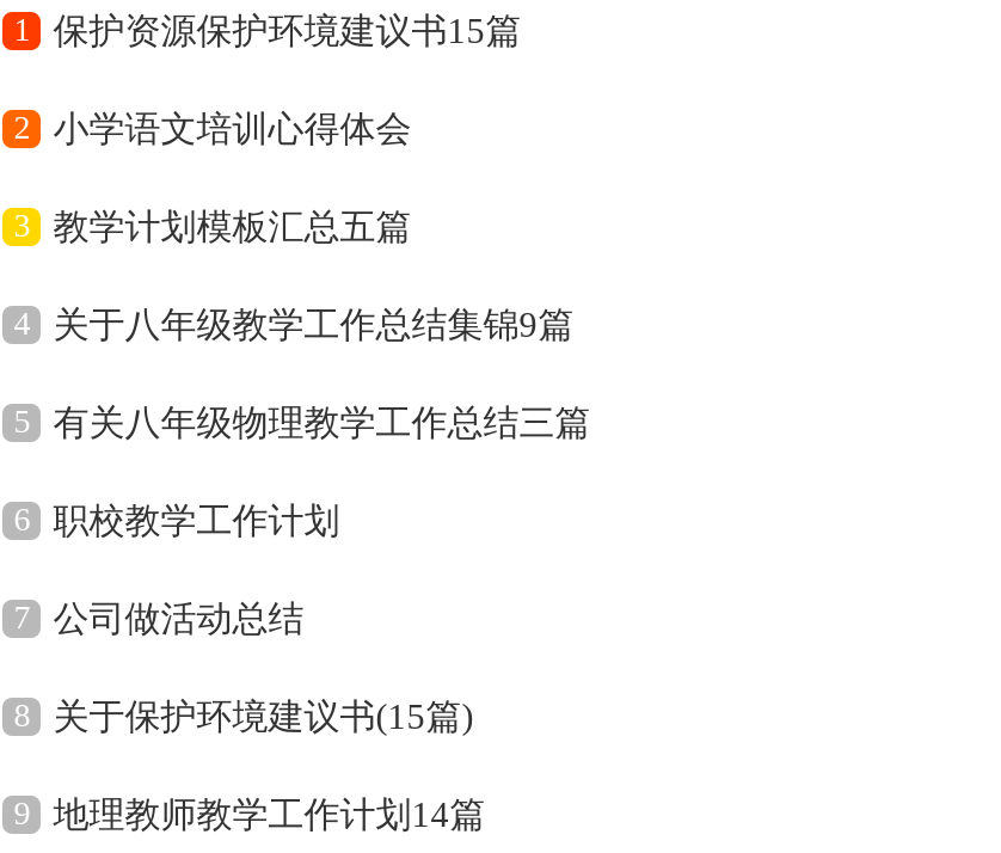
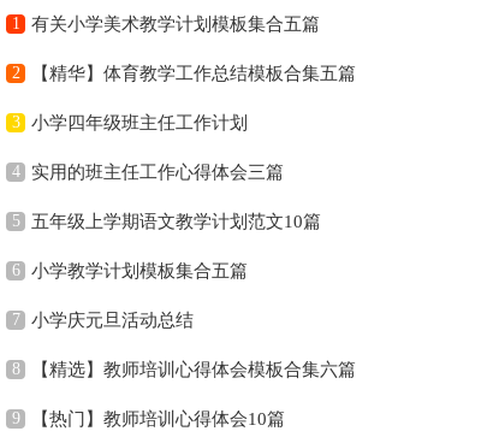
[53,12,522,50] 保护资源保护环境建议书15篇 -> [32,14,320,34] 有关小学美术教学计划模板集合五篇
[53,110,412,148] 小学语文培训心得体会 -> [32,64,356,83] 【精华】体育教学工作总结模板合集五篇
[53,208,412,246] 教学计划模板汇总五篇 -> [32,113,248,132] 小学四年级班主任工作计划
[53,306,574,344] 关于八年级教学工作总结集锦9篇 -> [32,162,284,182] 实用的班主任工作心得体会三篇
[53,404,591,442] 有关八年级物理教学工作总结三篇 -> [32,212,321,231] 五年级上学期语文教学计划范文10篇
[53,502,340,540] 职校教学工作计划 -> [32,261,248,280] 小学教学计划模板集合五篇
[53,599,304,638] 公司做活动总结 -> [32,310,194,330] 小学庆元旦活动总结
[53,697,474,736] 关于保护环境建议书(15篇) -> [32,360,356,379] 【精选】教师培训心得体会模板合集六篇
[53,795,486,834] 地理教师教学工作计划14篇 -> [32,409,285,428] 【热门】教师培训心得体会10篇

